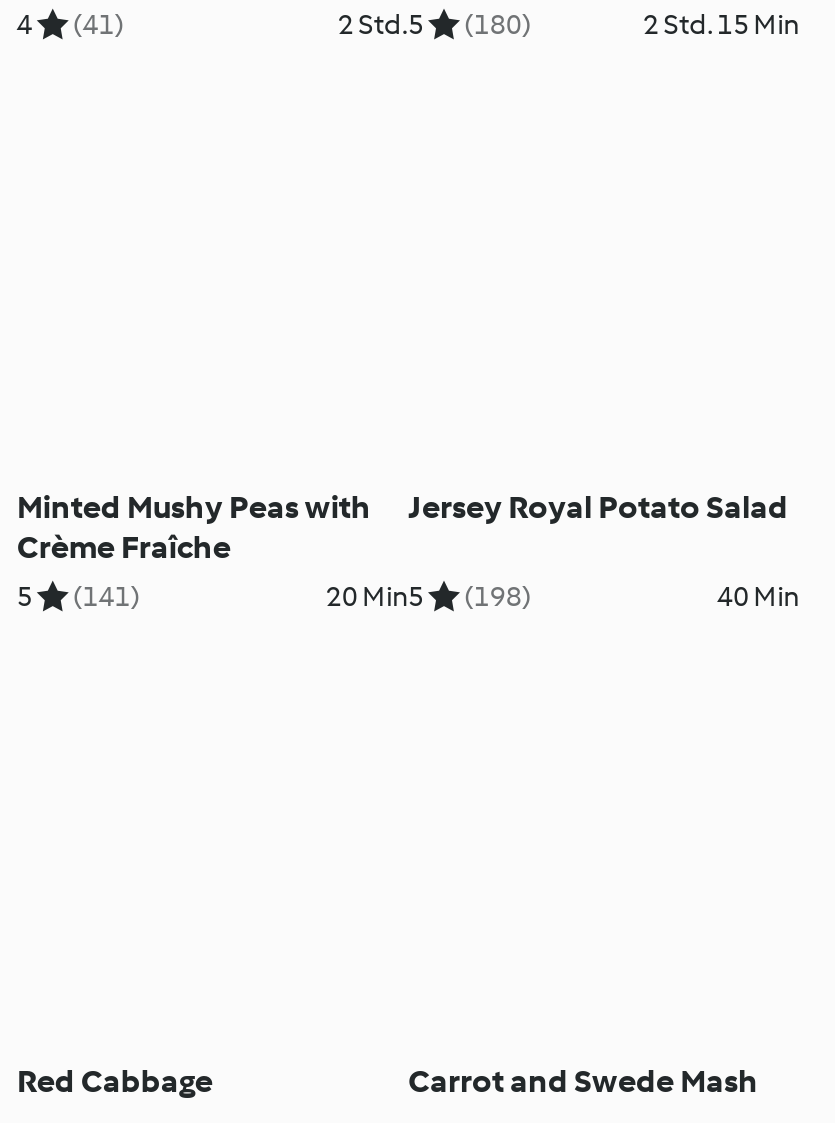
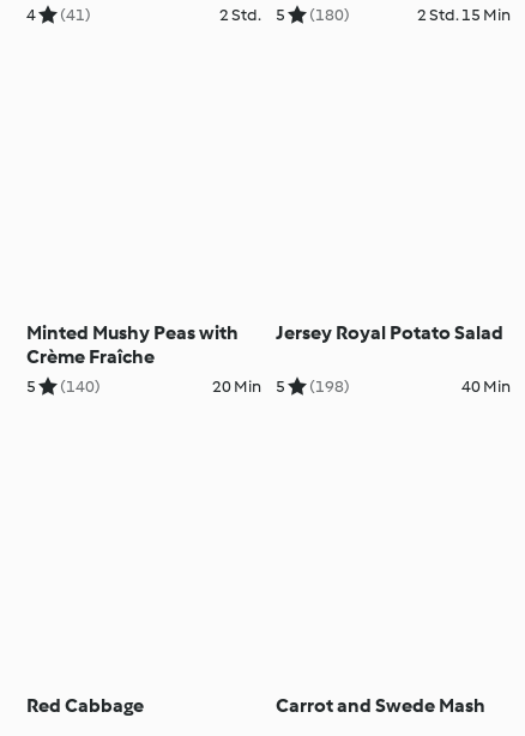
[17,581,141,615] 5 (141) -> [27,377,101,397] 5 (140)

